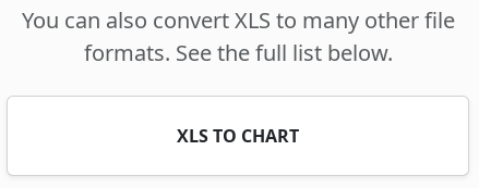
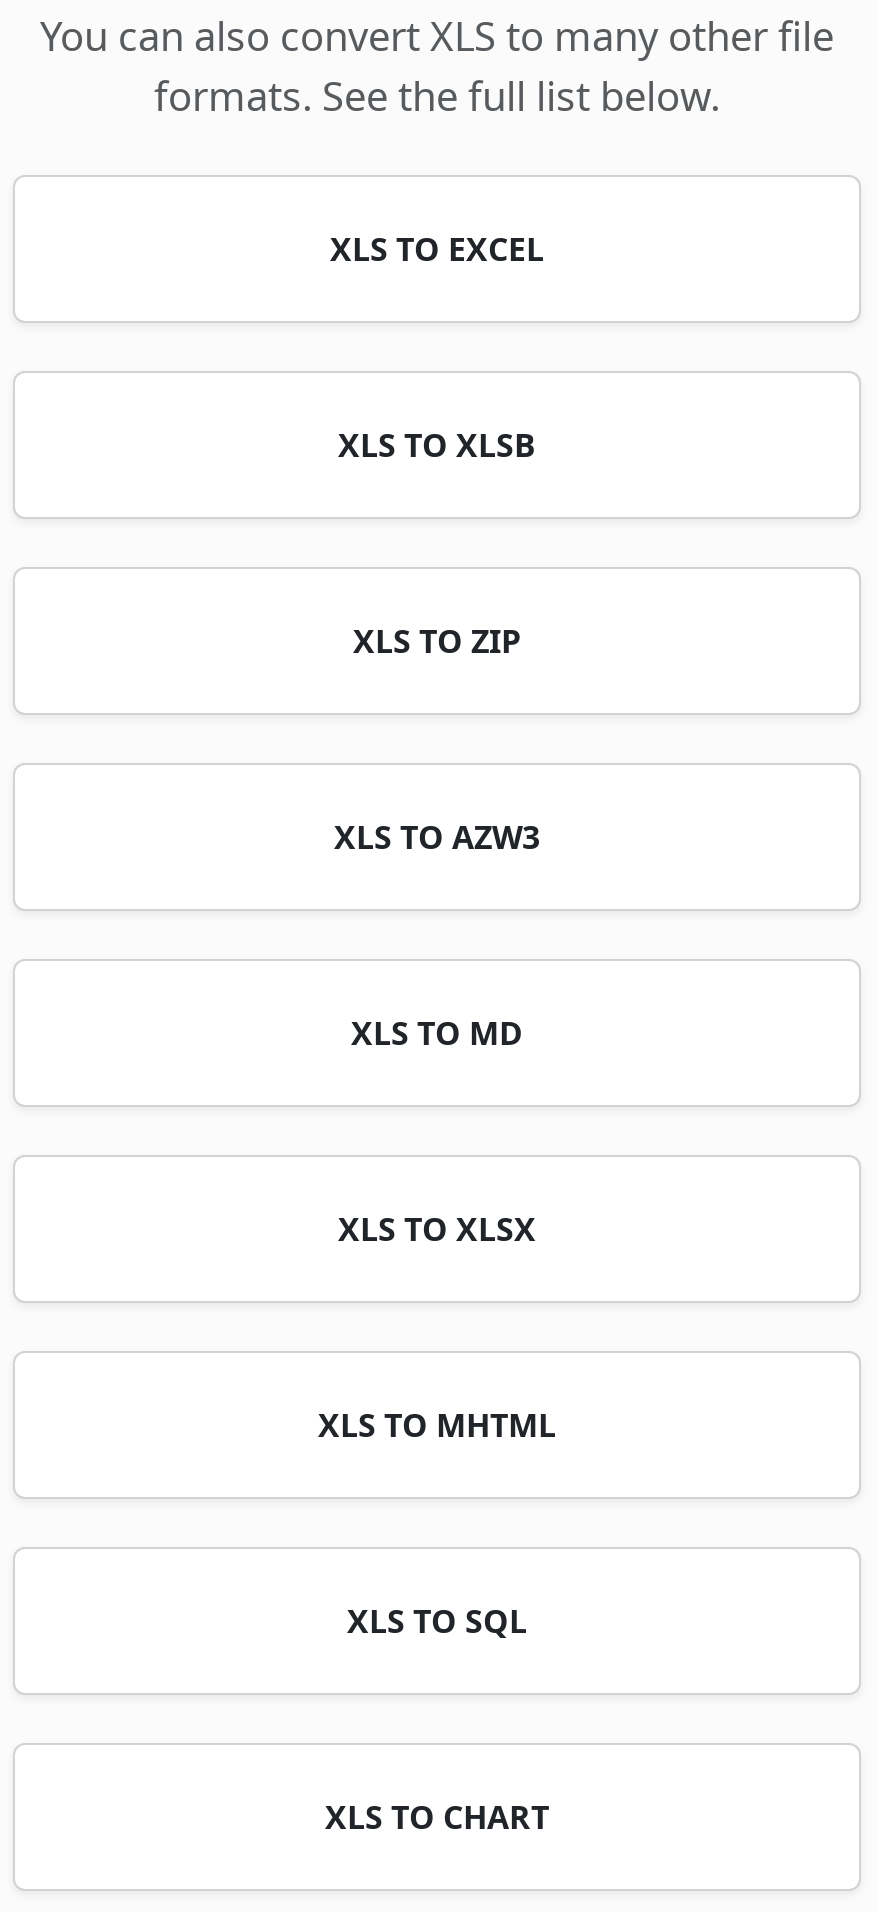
none -> [318,1403,556,1447] XLS TO MHTML
none -> [330,227,544,271] XLS TO EXCEL
none -> [334,815,540,859] XLS TO AZW3
none -> [338,423,536,467] XLS TO XLSB
none -> [338,1207,536,1251] XLS TO XLSX
none -> [347,1599,527,1643] XLS TO SQL
none -> [351,1011,523,1055] XLS TO MD
none -> [353,619,521,663] XLS TO ZIP

